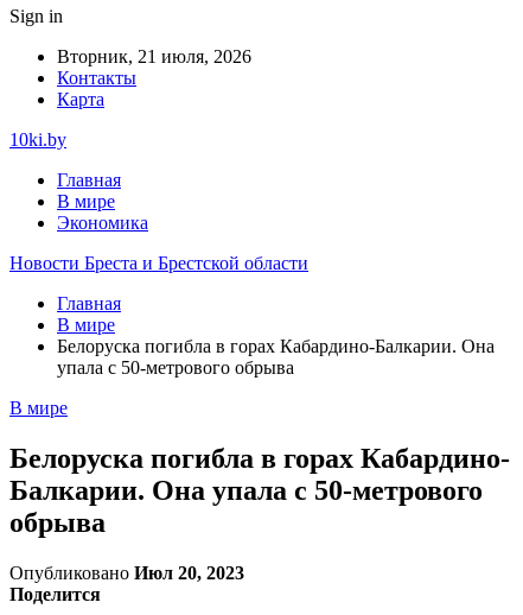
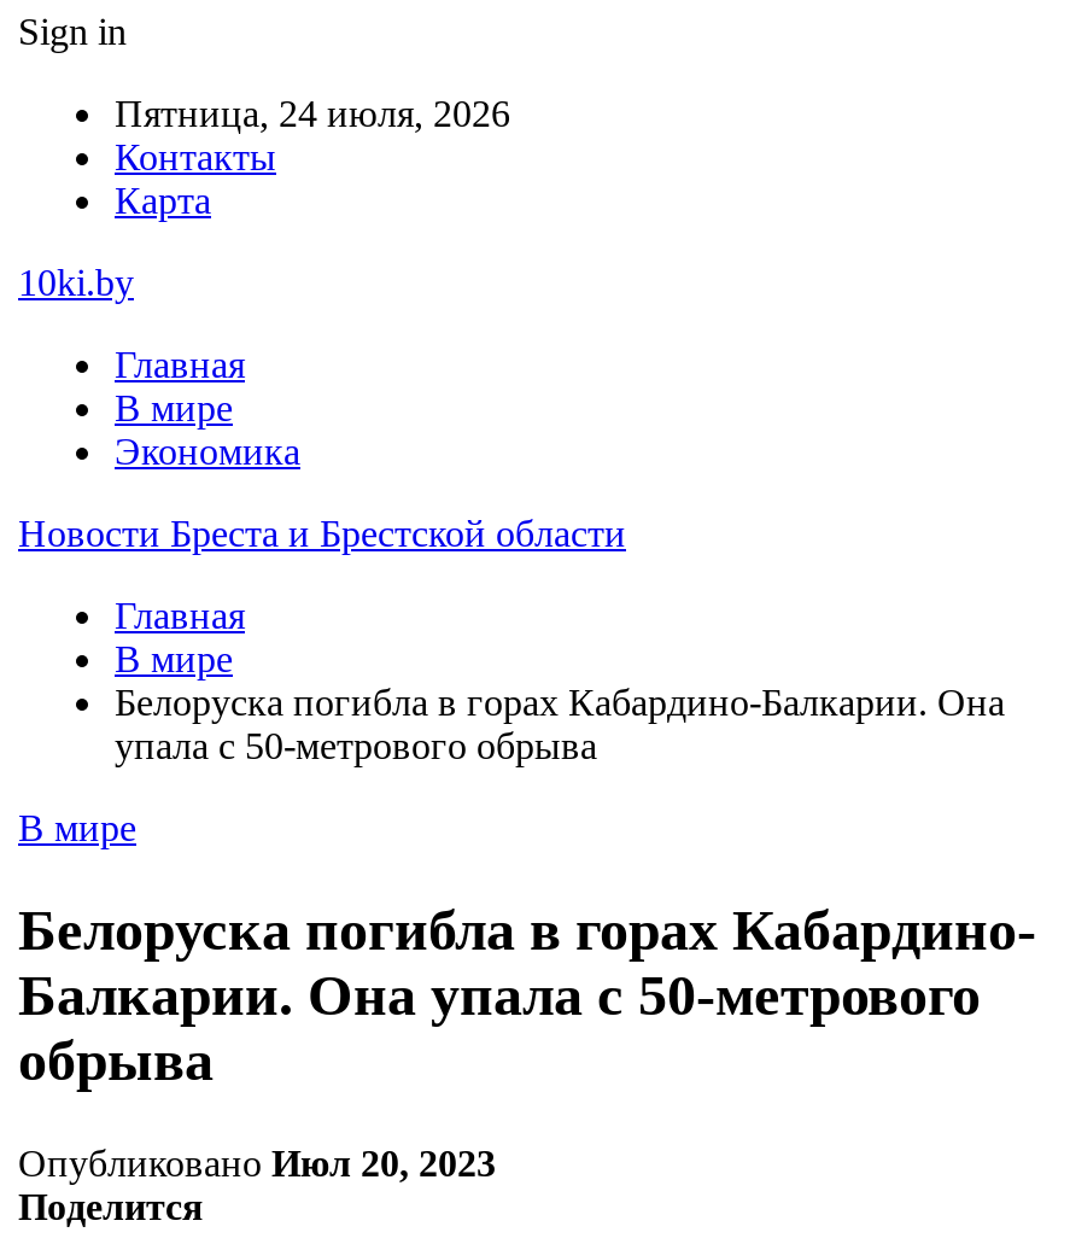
[57,46,251,66] Вторник, 21 июля, 2026 -> [115,93,510,134] Пятница, 24 июля, 2026

